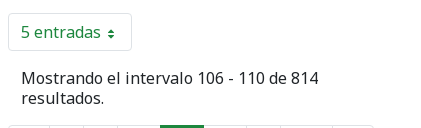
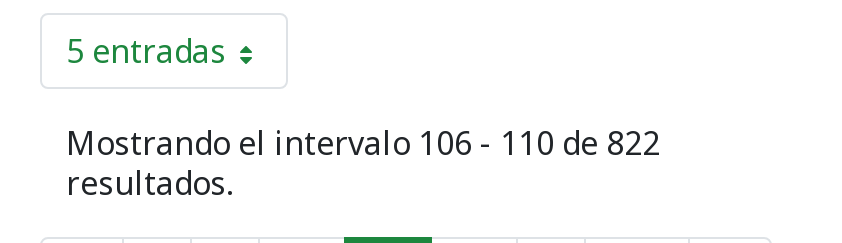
[21,67,318,89] Mostrando el intervalo 106 - 110 de 814 -> [66,121,660,165] Mostrando el intervalo 106 - 110 de 822

